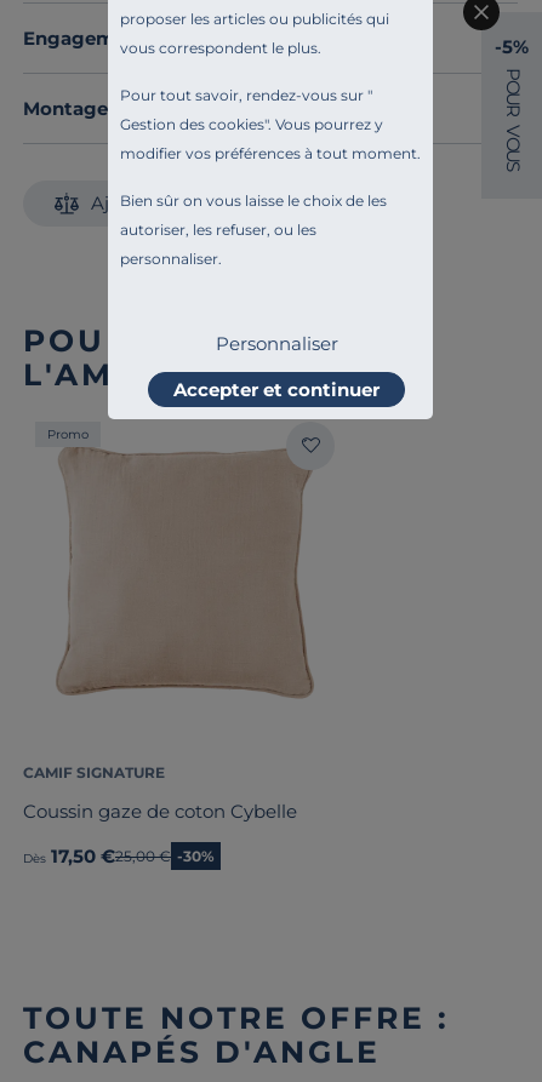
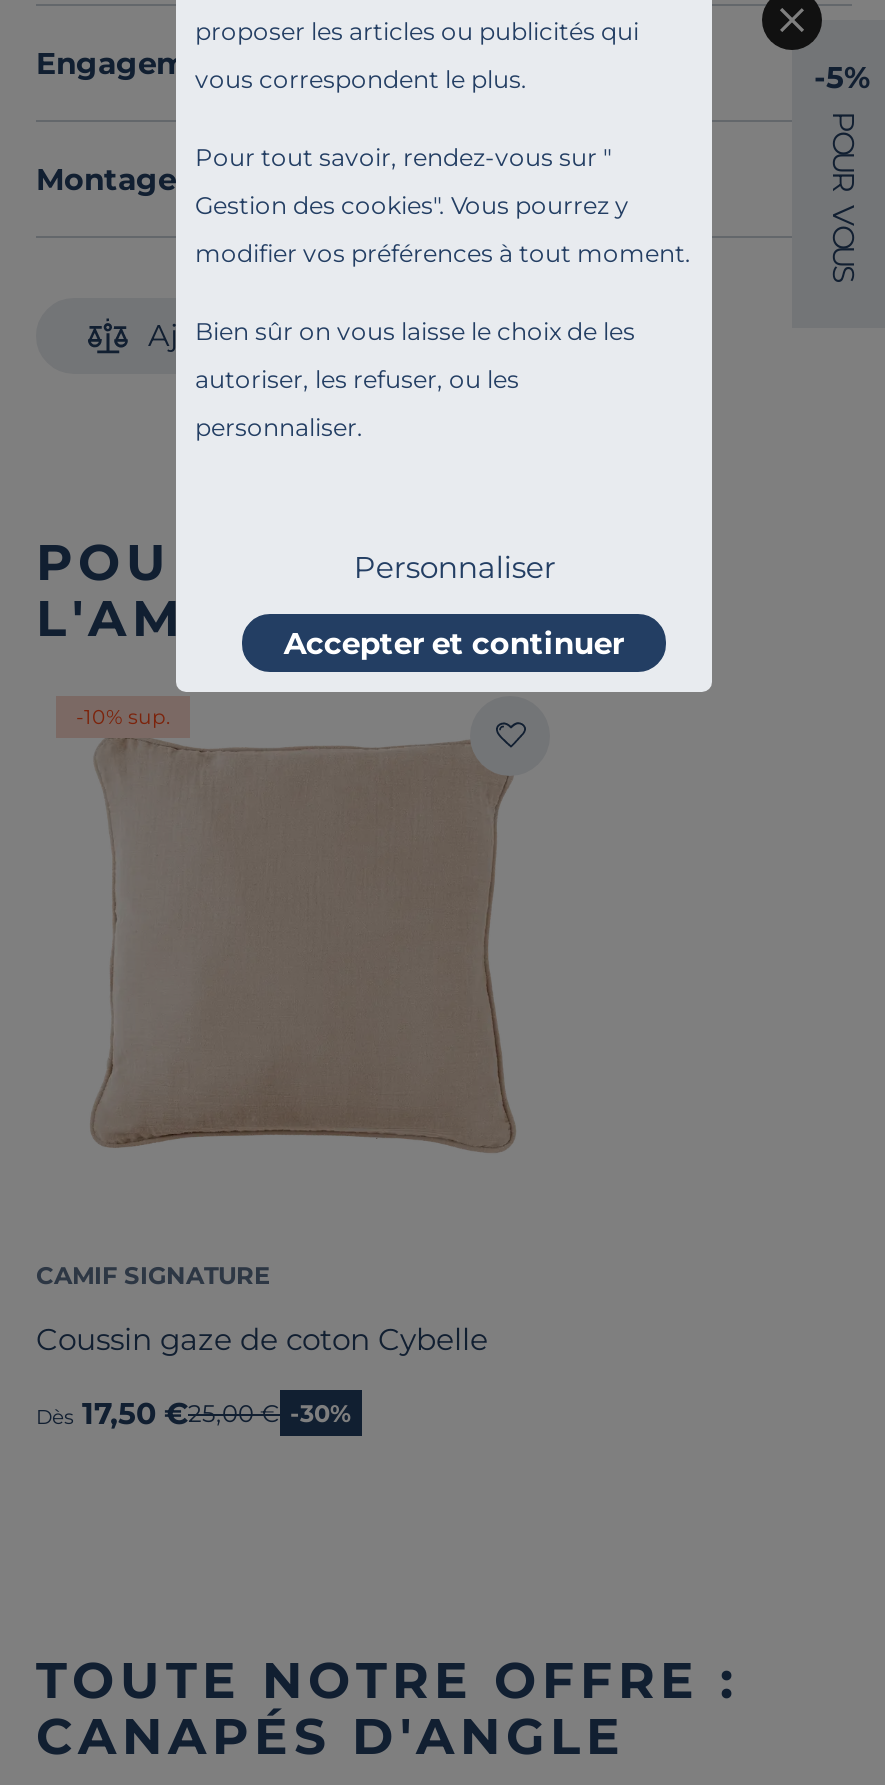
[47,426,89,442] Promo -> [76,704,170,730] -10% sup.

